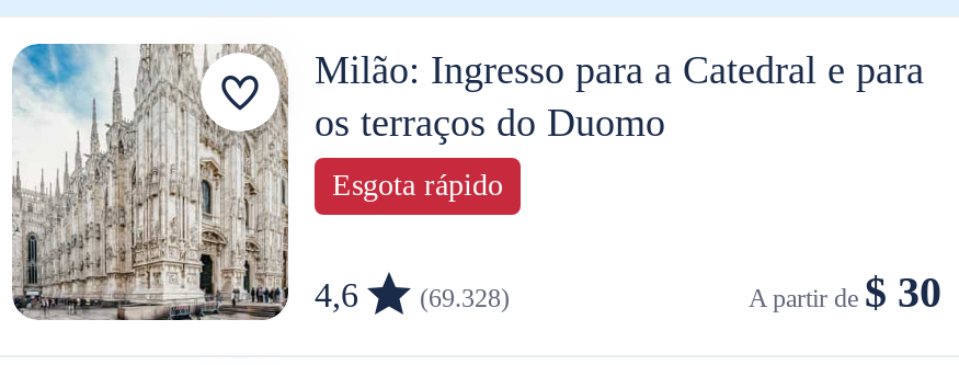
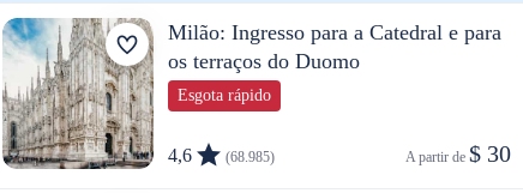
[315,276,510,313] 4,6 (69.328) -> [168,145,275,165] 4,6 (68.985)

